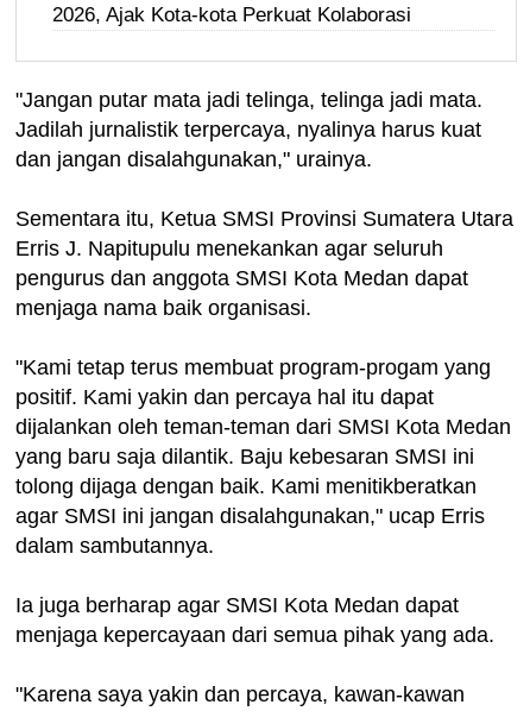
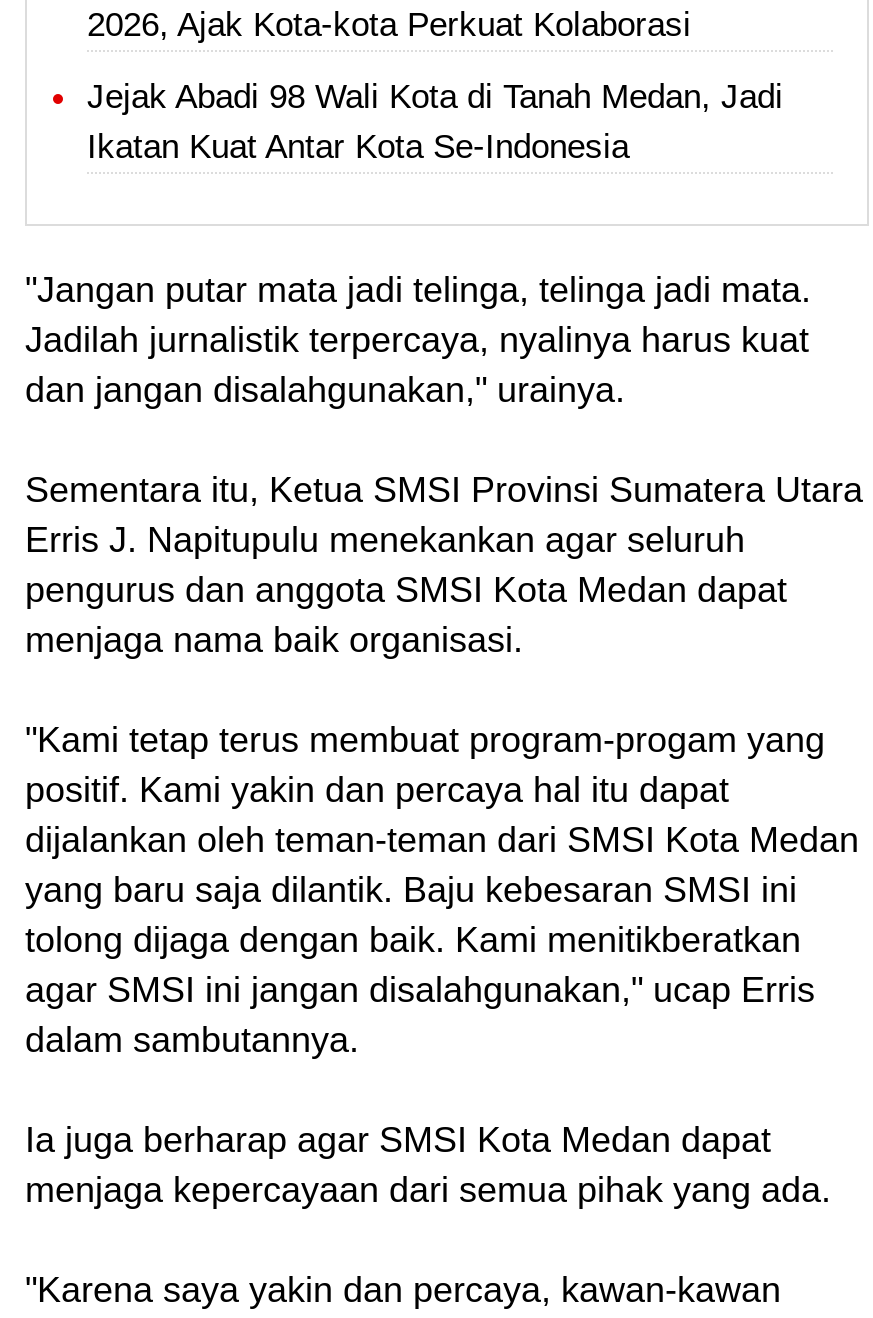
none -> [87,79,783,167] Jejak Abadi 98 Wali Kota di Tanah Medan, Jadi | Ikatan Kuat Antar Kota Se-Indonesia

